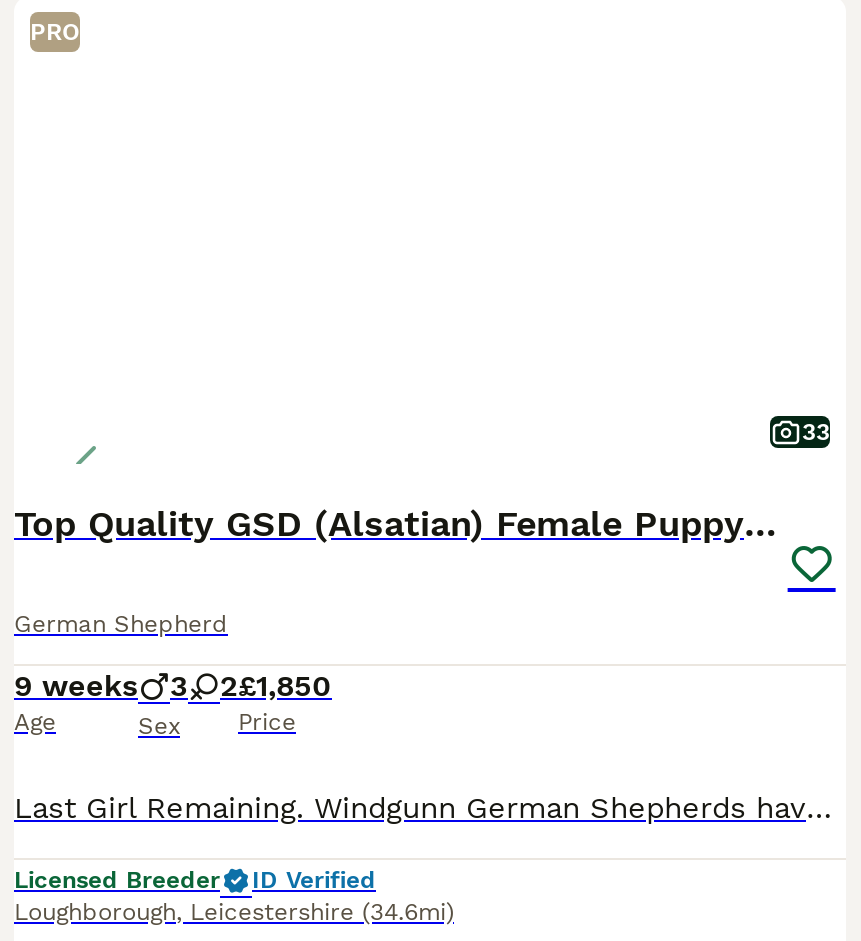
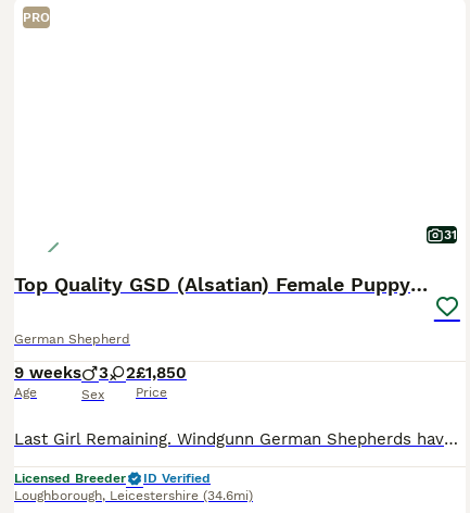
[802,418,830,446] 33 -> [444,227,457,242] 31

